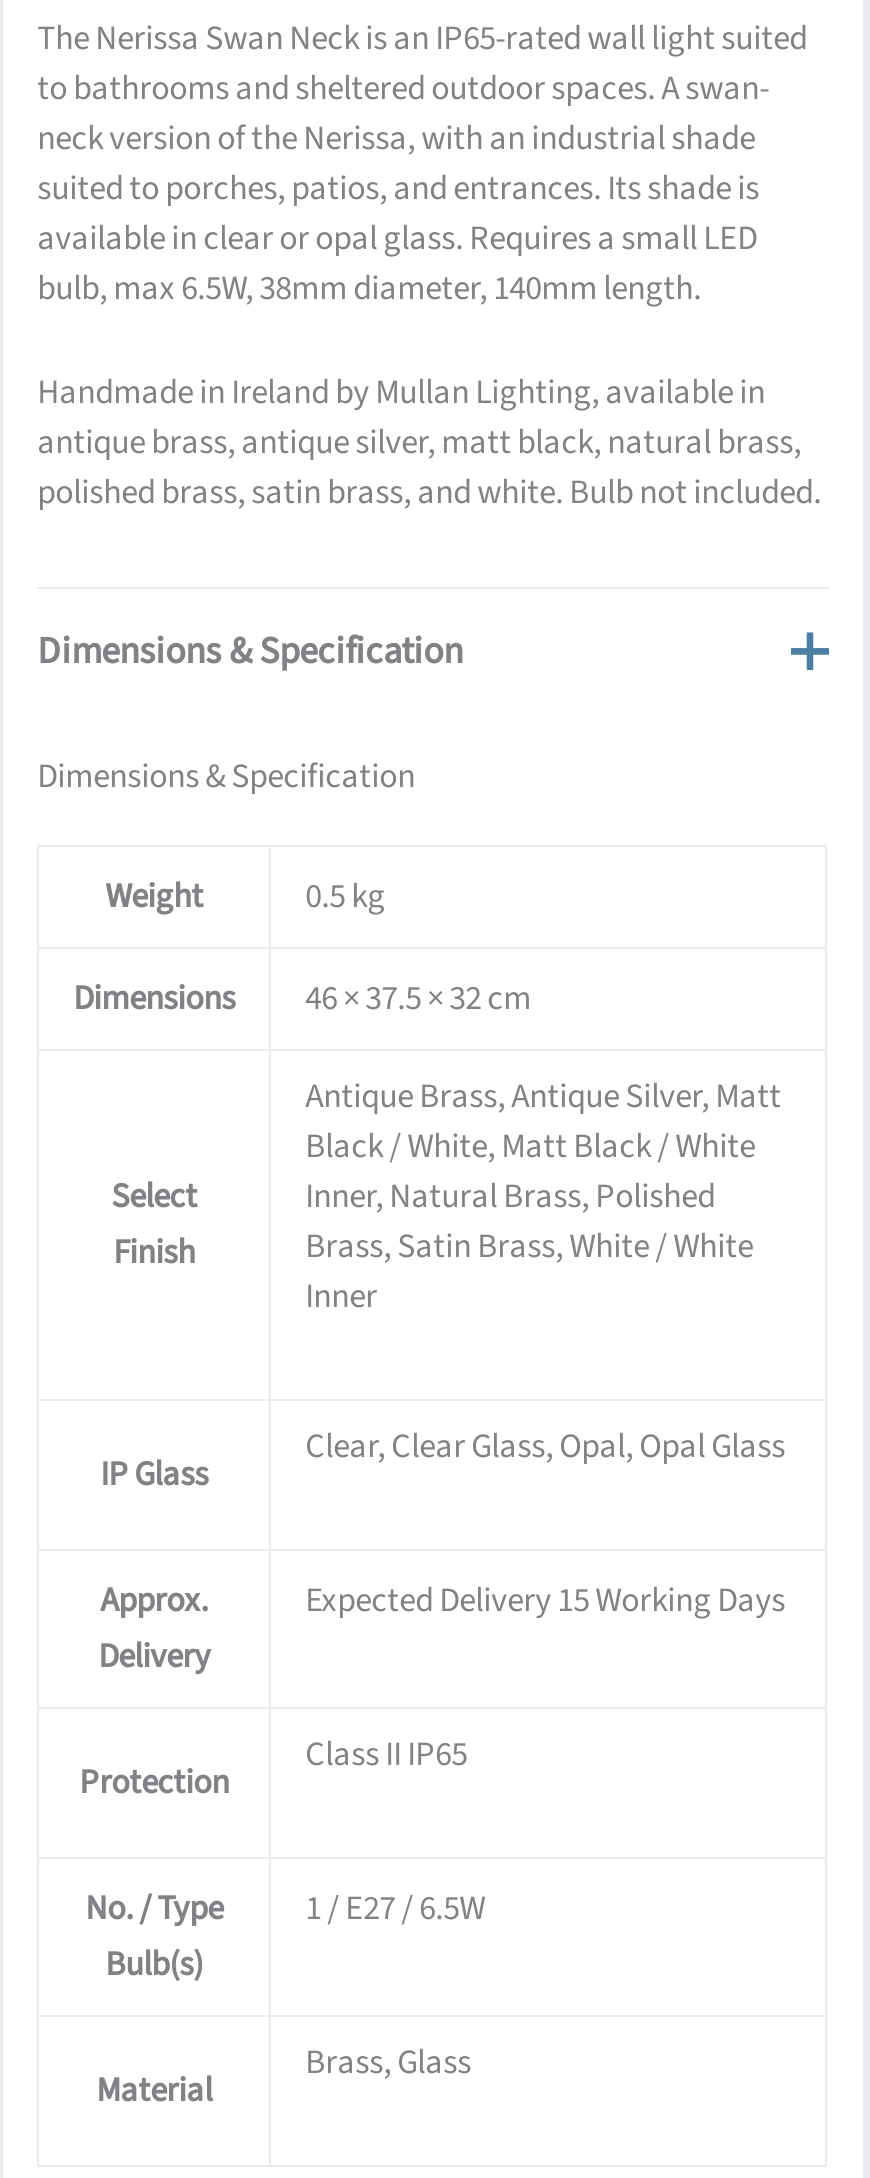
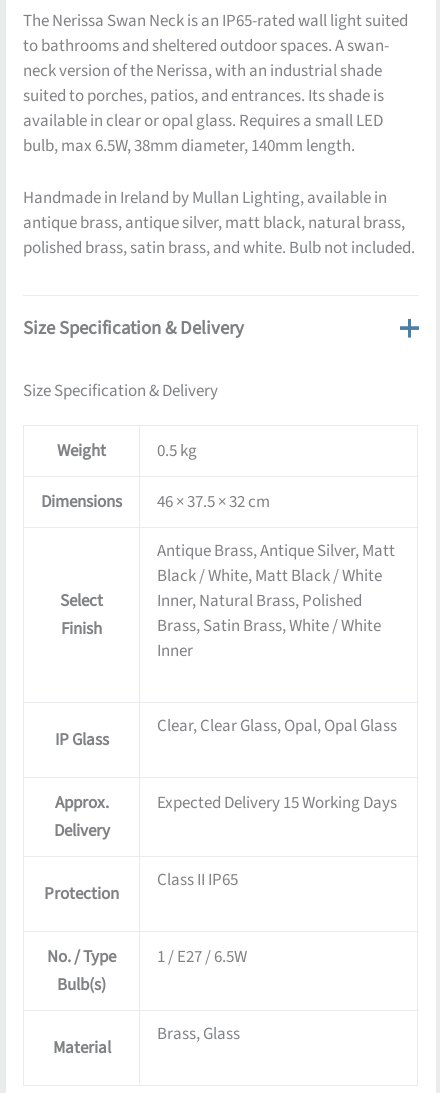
[37,625,463,677] Dimensions & Specification -> [23,315,244,341] Size Specification & Delivery
[37,753,415,801] Dimensions & Specification -> [23,379,218,403] Size Specification & Delivery

